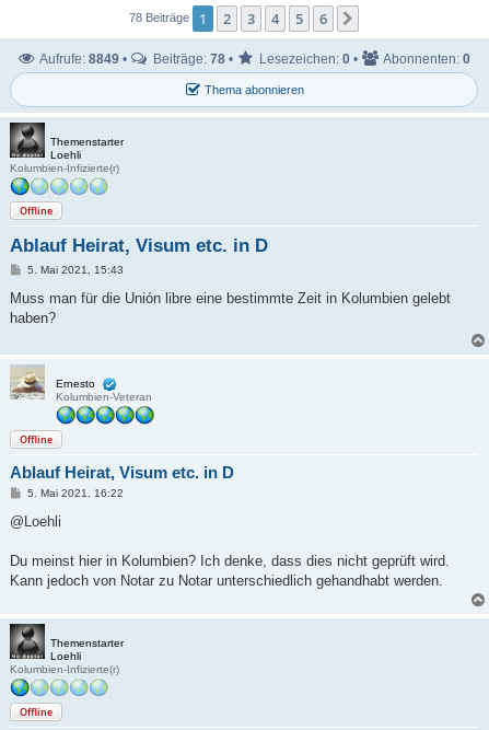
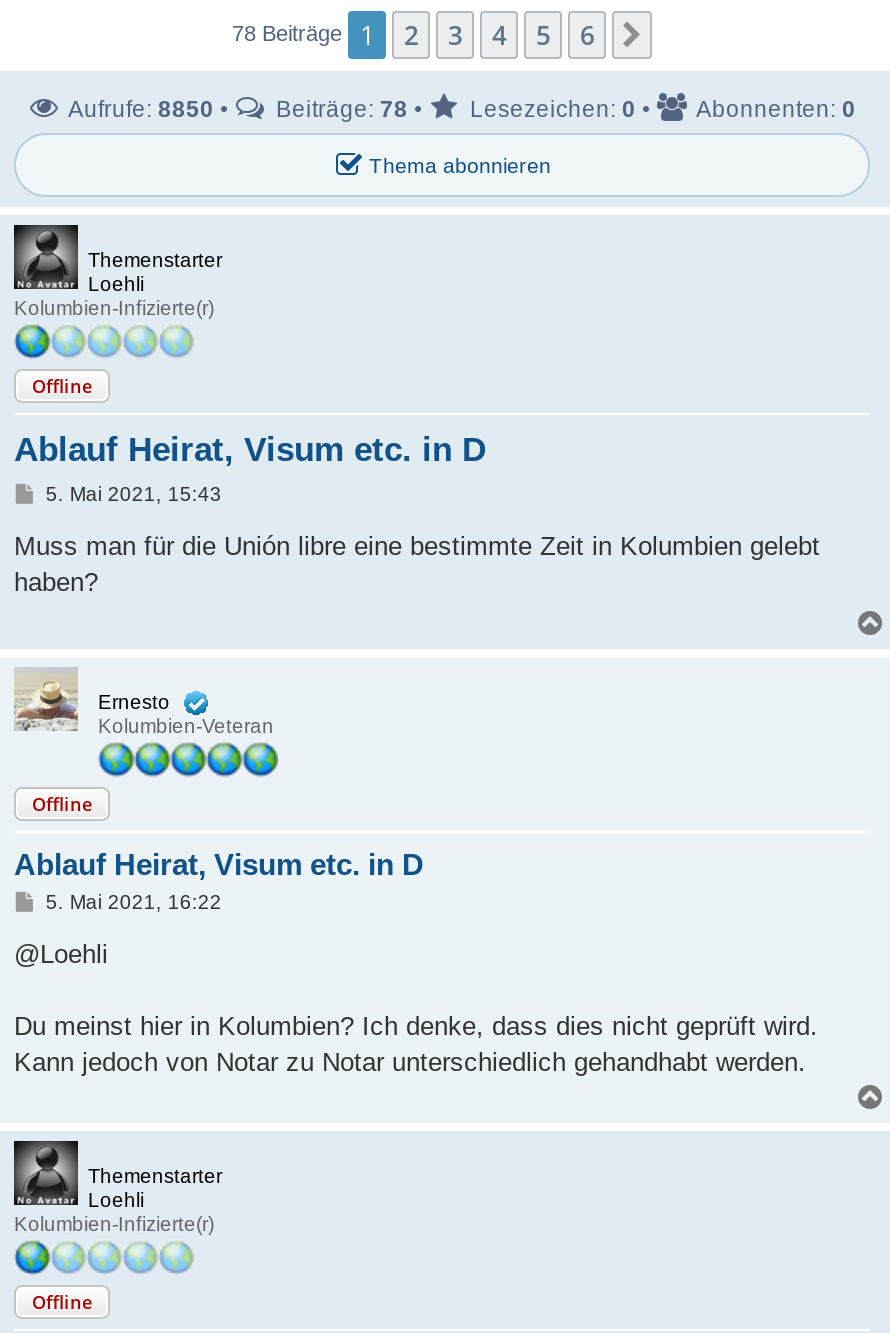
[37,52,470,66] Aufrufe: 8849 • Beiträge: 78 • Lesezeichen: 0 • Abonnenten: 0 -> [64,96,856,122] Aufrufe: 8850 • Beiträge: 78 • Lesezeichen: 0 • Abonnenten: 0

